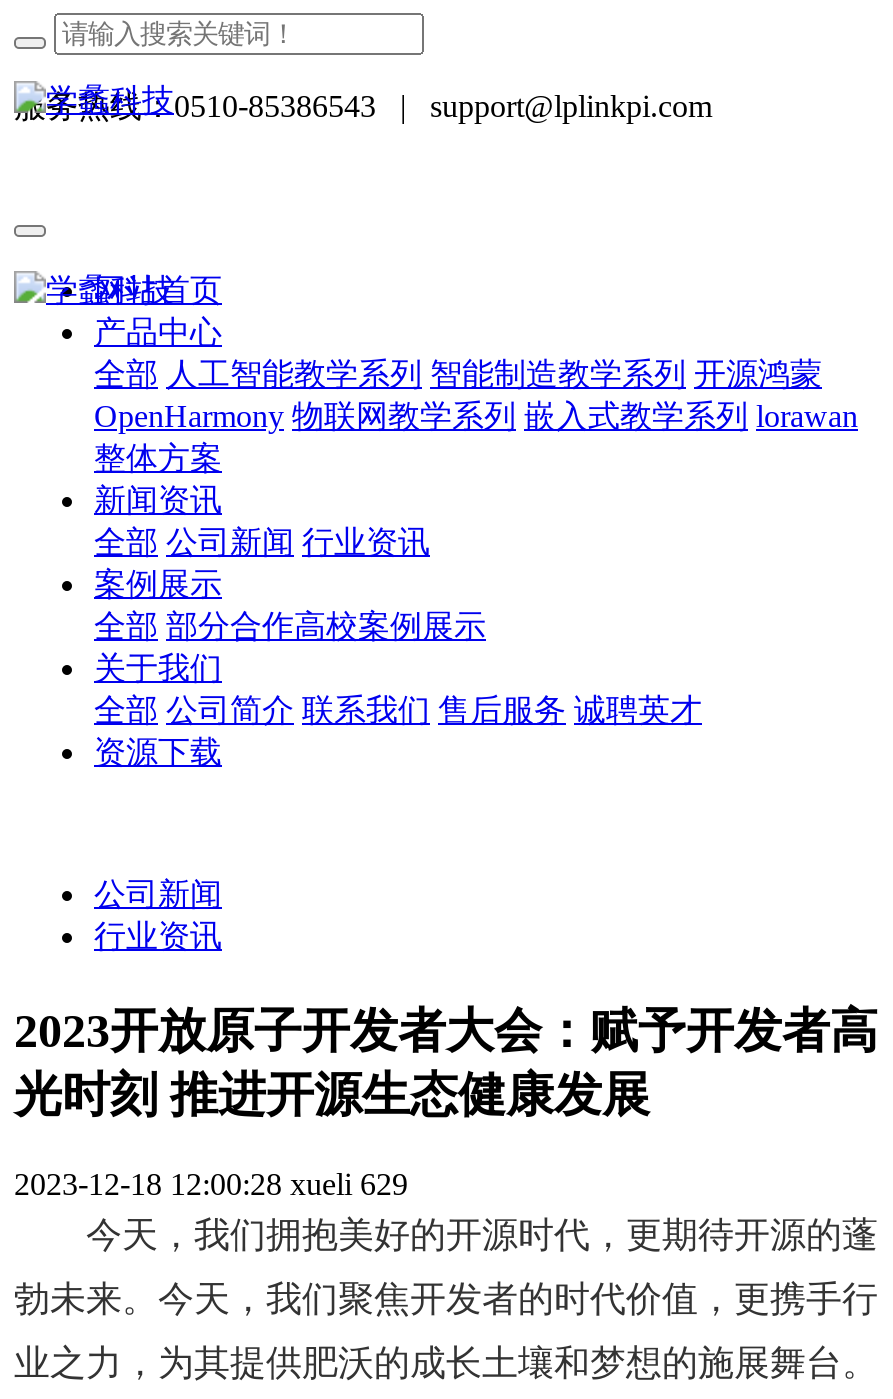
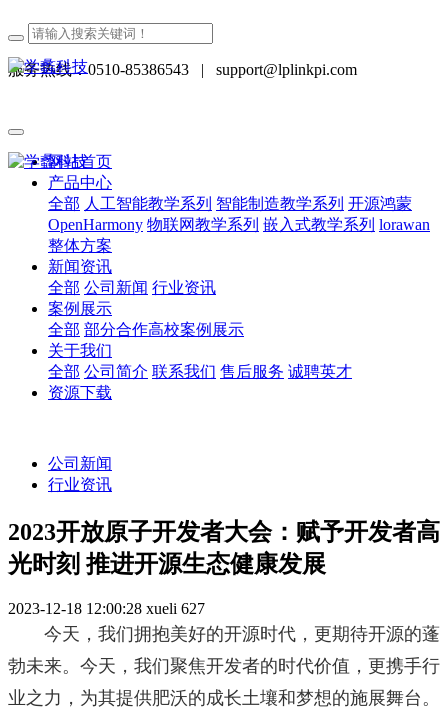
[14,1167,408,1201] 2023-12-18 12:00:28 xueli 629 -> [8,600,205,617] 2023-12-18 12:00:28 xueli 627

